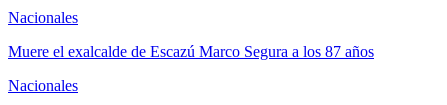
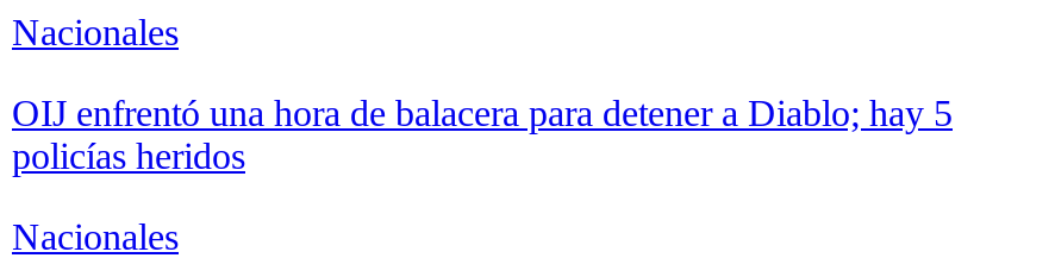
[8,43,374,60] Muere el exalcalde de Escazú Marco Segura a los 87 años -> [12,93,953,176] OIJ enfrentó una hora de balacera para detener a Diablo; hay 5 | policías heridos

